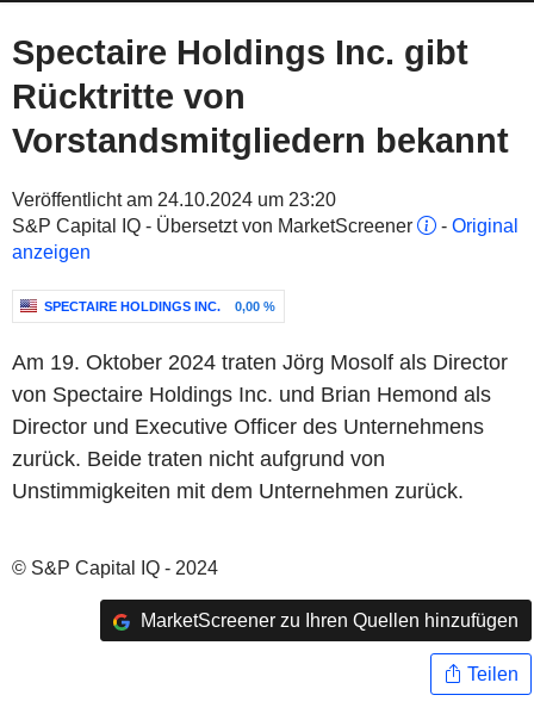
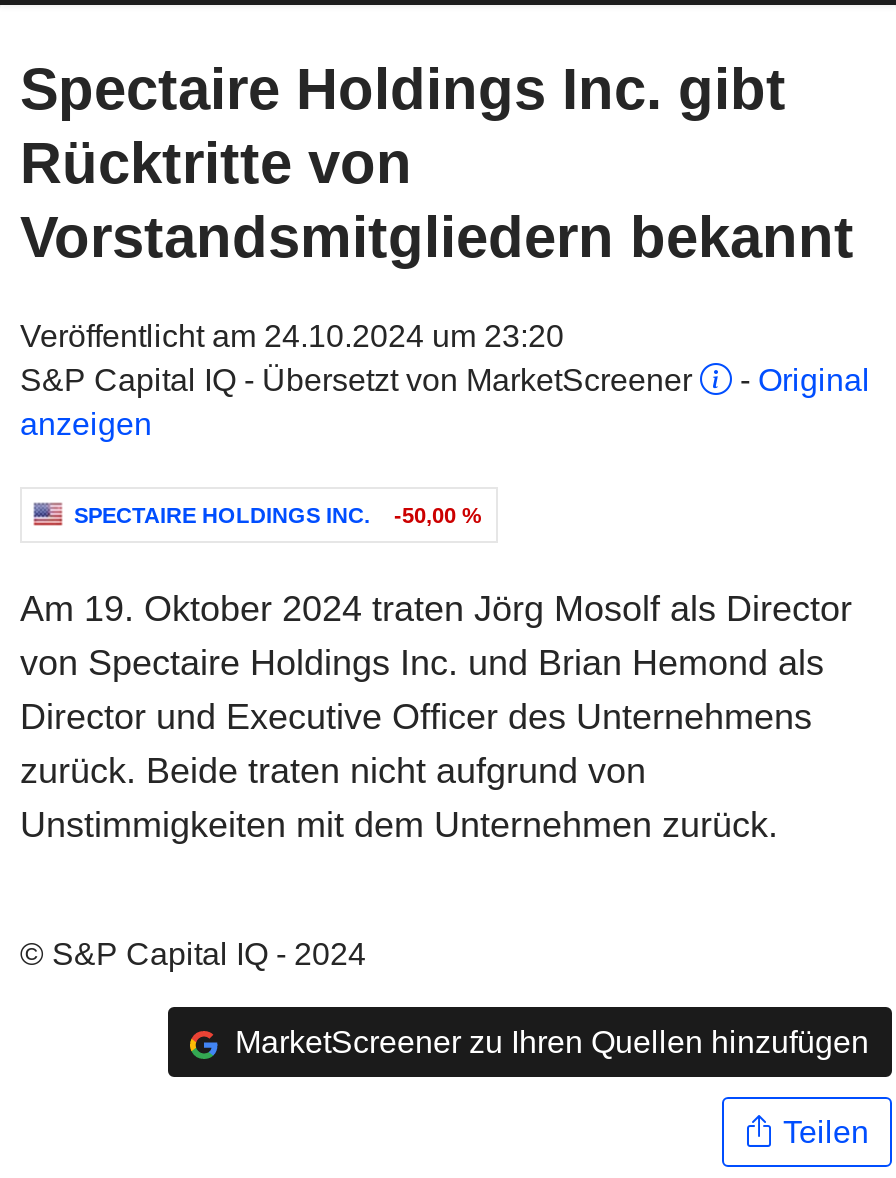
[44,299,275,314] SPECTAIRE HOLDINGS INC. 0,00 % -> [74,503,482,527] SPECTAIRE HOLDINGS INC. -50,00 %

